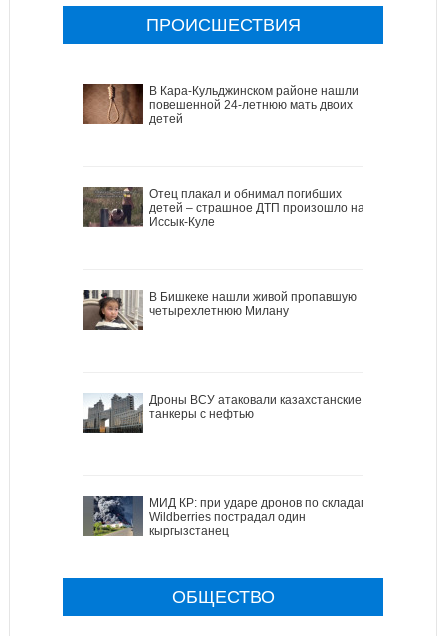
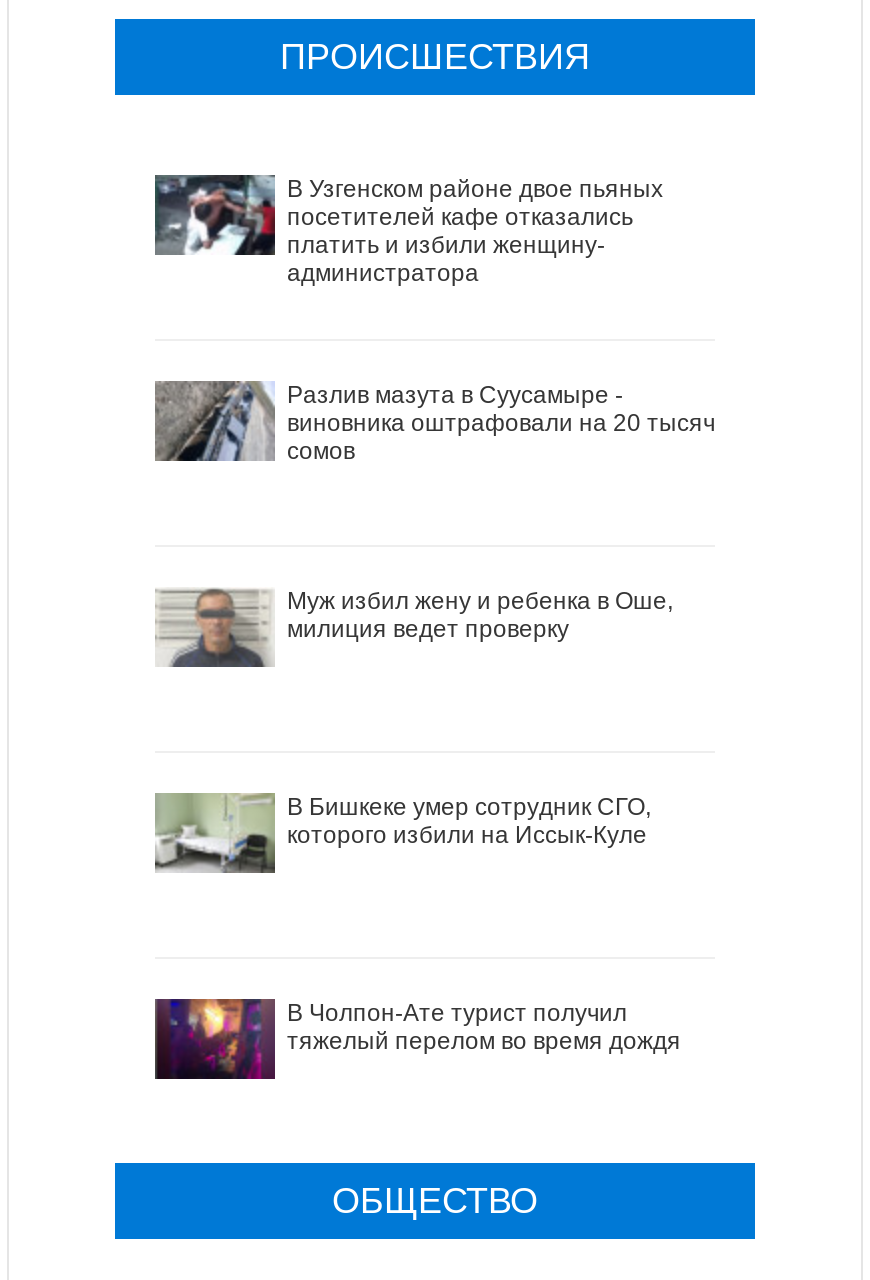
[83,84,359,126] [image] | В Кара-Кульджинском районе нашли | повешенной 24-летнюю мать двоих | детей -> [155,175,663,288] [image] | В Узгенском районе двое пьяных | посетителей кафе отказались | платить и избили женщину- | администратора
[84,187,365,229] [image] | Отец плакал и обнимал погибших | детей – страшное ДТП произошло на | Иссык-Куле -> [155,381,715,466] [image] | Разлив мазута в Суусамыре - | виновника оштрафовали на 20 тысяч | сомов
[82,289,357,331] [image] | В Бишкеке нашли живой пропавшую | четырехлетнюю Милану -> [155,587,673,667] [image] | Муж избил жену и ребенка в Оше, | милиция ведет проверку
[83,393,362,434] [image] | Дроны ВСУ атаковали казахстанские | танкеры с нефтью -> [155,793,651,873] [image] | В Бишкеке умер сотрудник СГО, | которого избили на Иссык-Куле
[83,495,369,538] [image] | МИД КР: при ударе дронов по складам | Wildberries пострадал один | кыргызстанец -> [157,997,681,1081] [image] | В Чолпон-Ате турист получил | тяжелый перелом во время дождя

